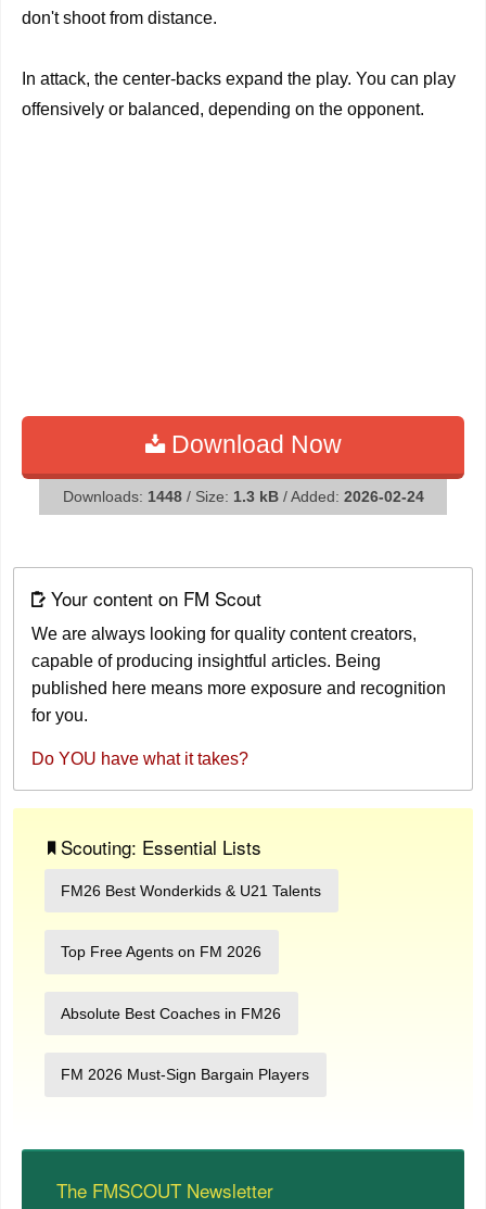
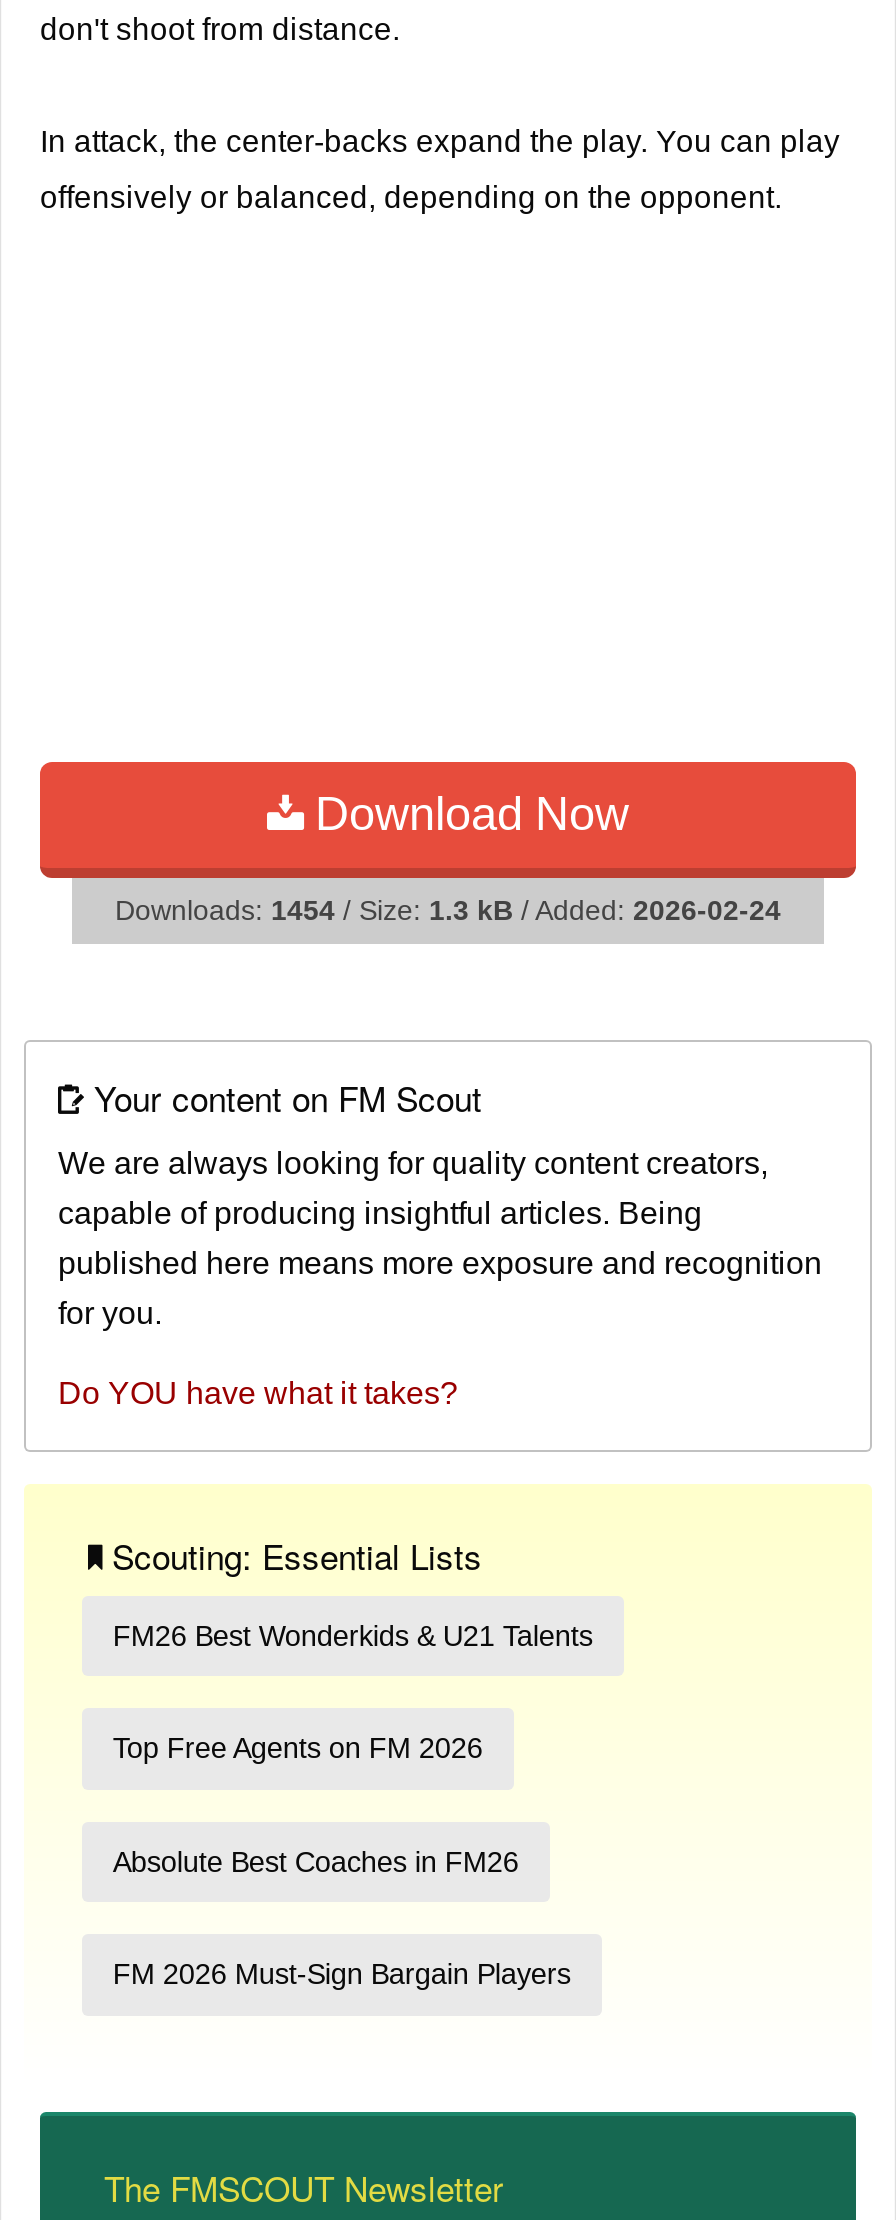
[62,488,424,505] Downloads: 1448 / Size: 1.3 kB / Added: 2026-02-24 -> [115,894,781,926] Downloads: 1454 / Size: 1.3 kB / Added: 2026-02-24

